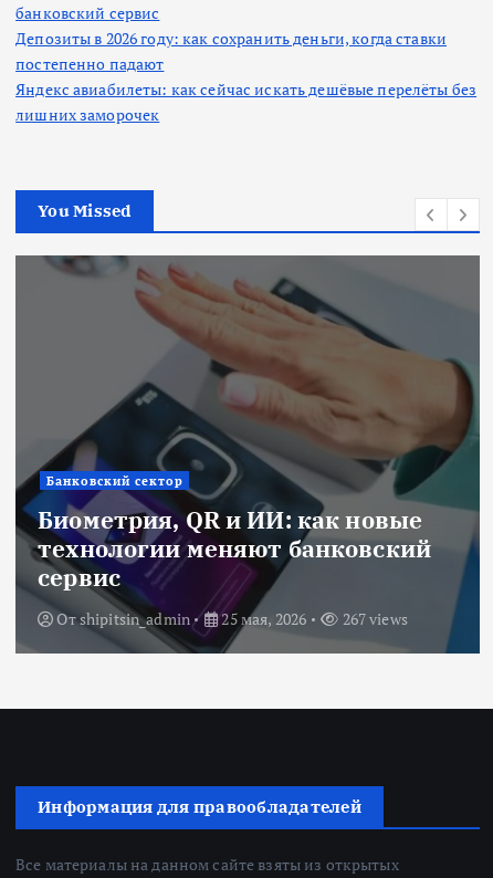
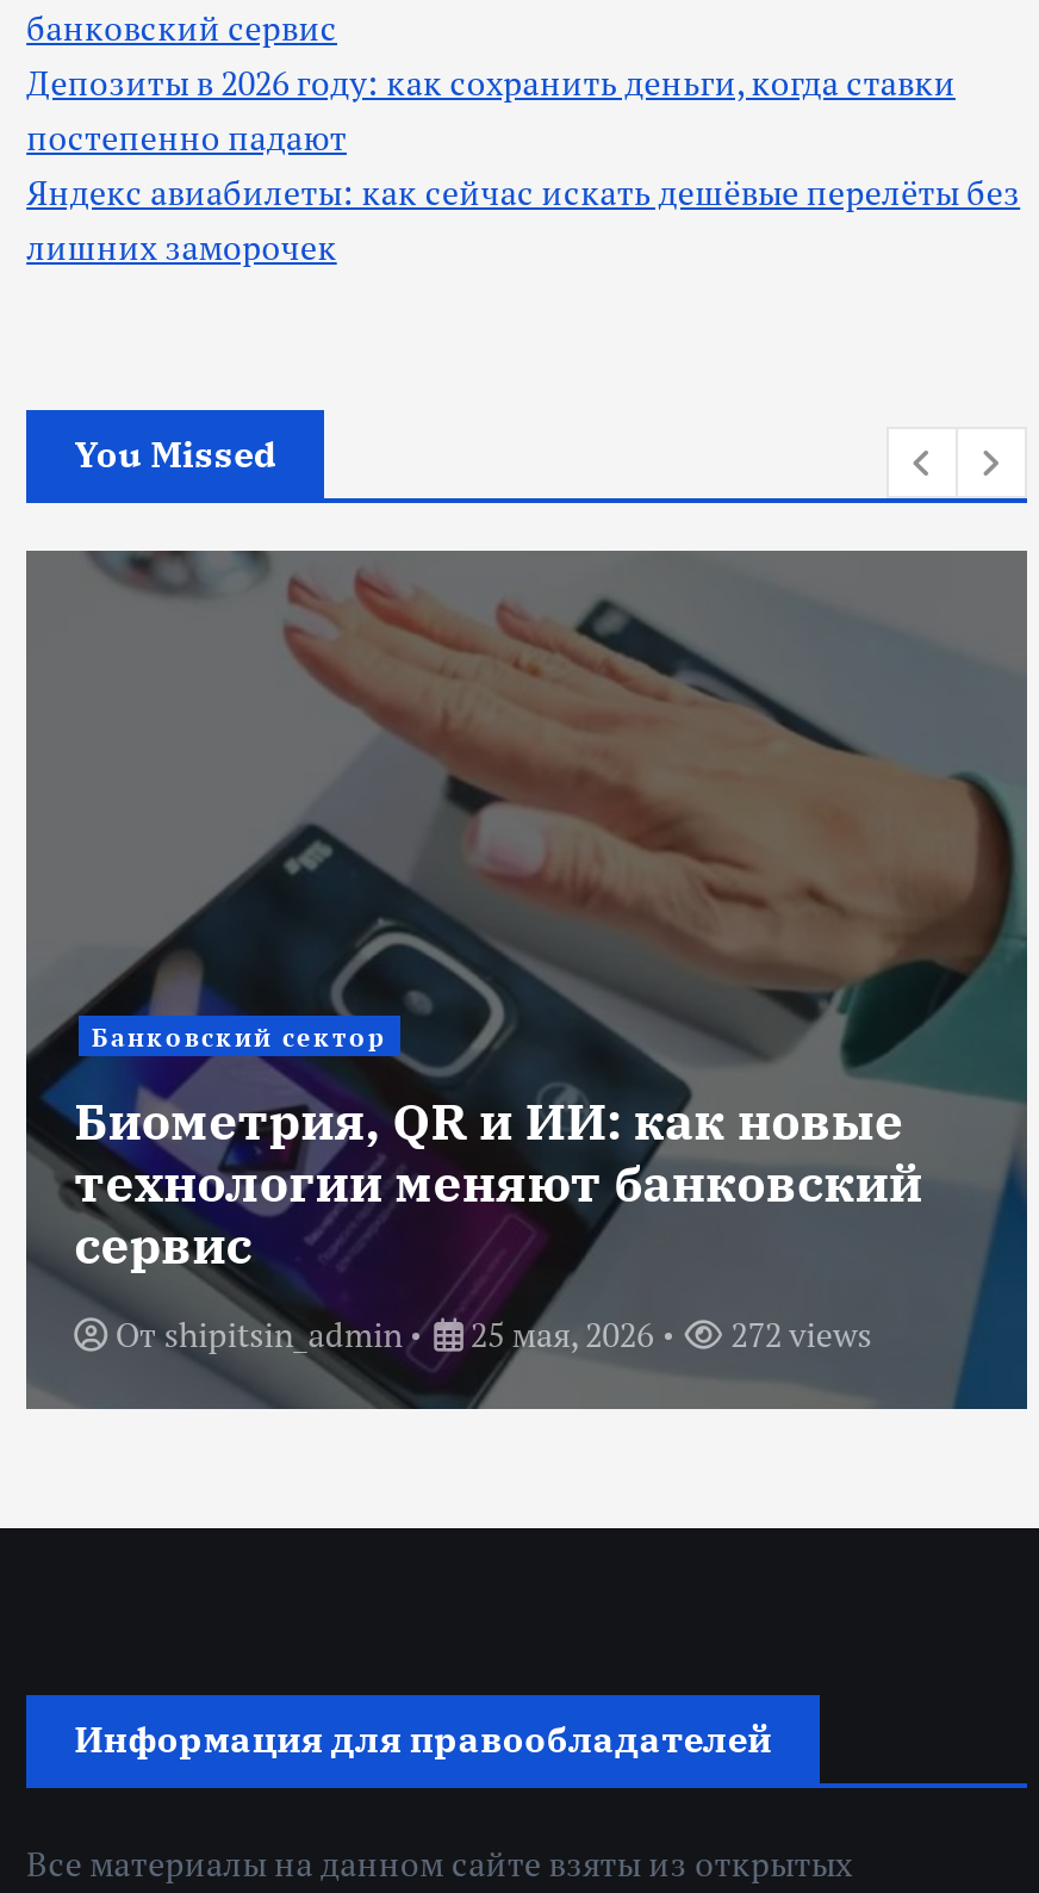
[339,608,408,629] 267 views -> [723,1311,872,1356] 272 views

